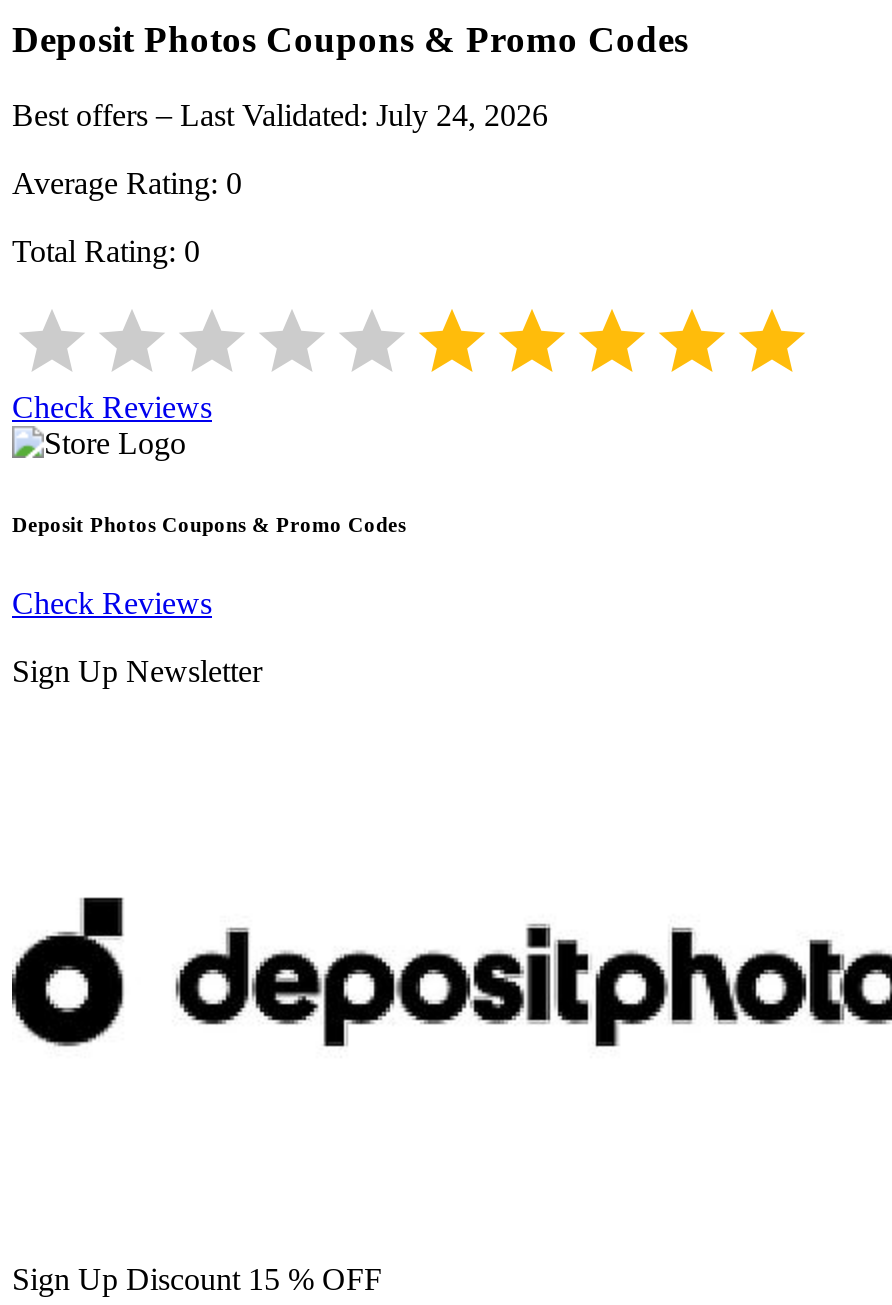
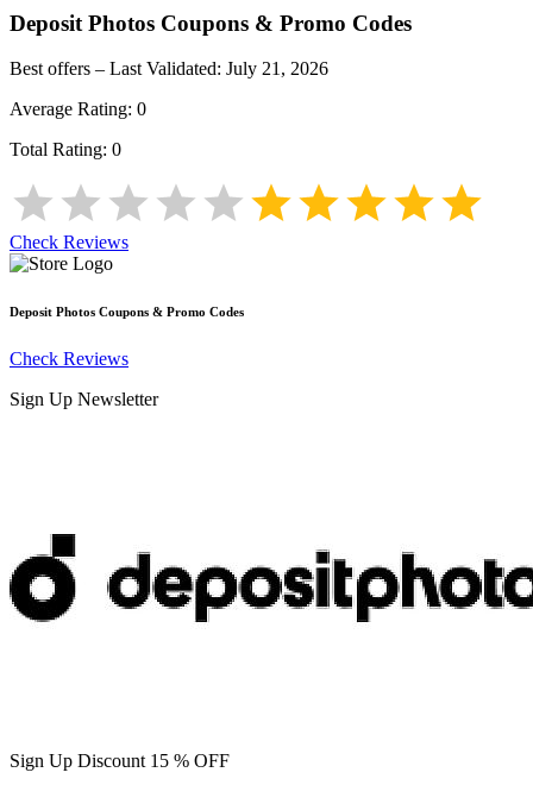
[12,99,548,133] Best offers – Last Validated: July 24, 2026 -> [10,59,328,79] Best offers – Last Validated: July 21, 2026

